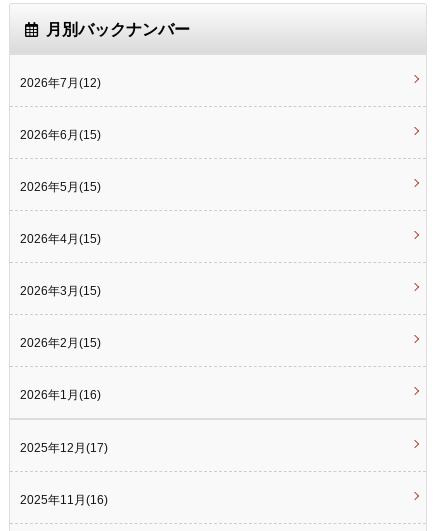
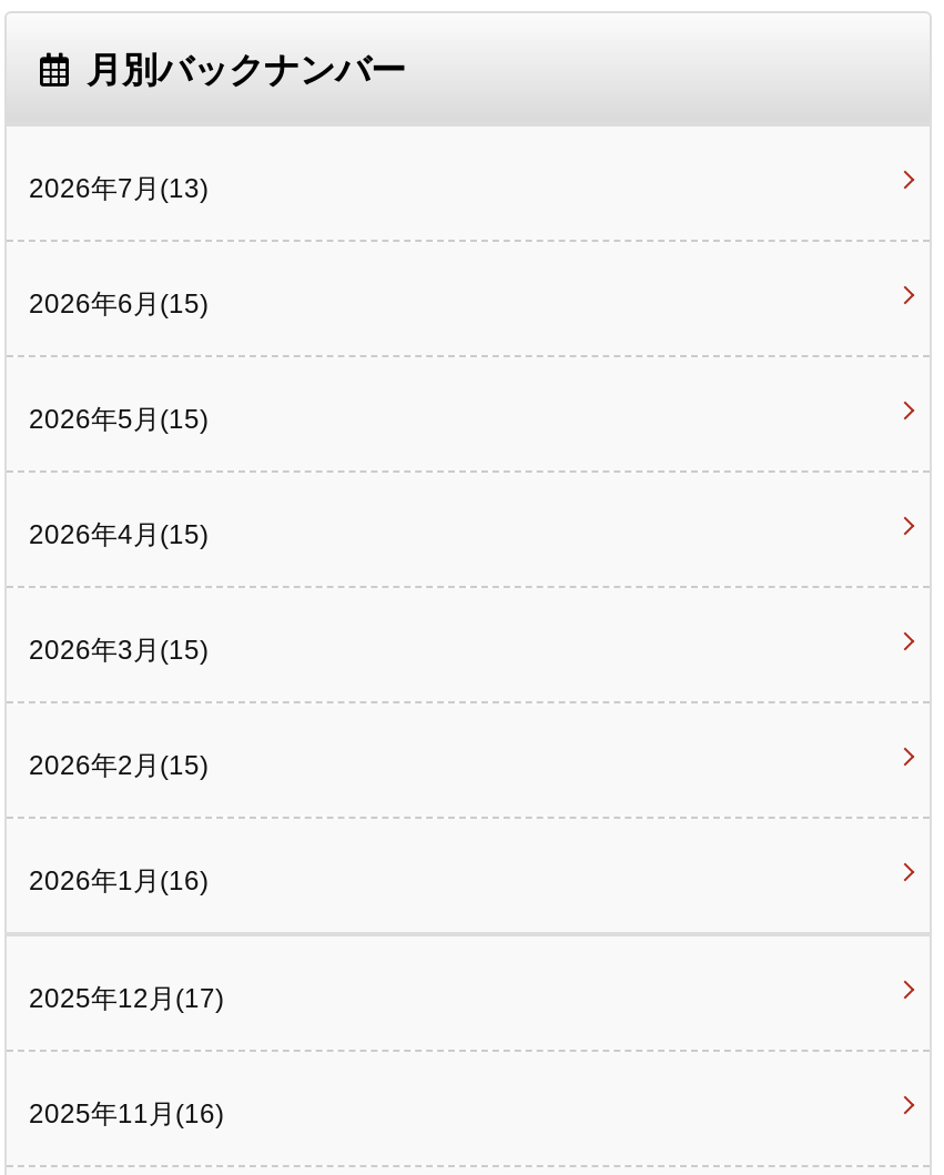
[20,76,101,90] 2026年7月(12) -> [29,173,209,204] 2026年7月(13)

